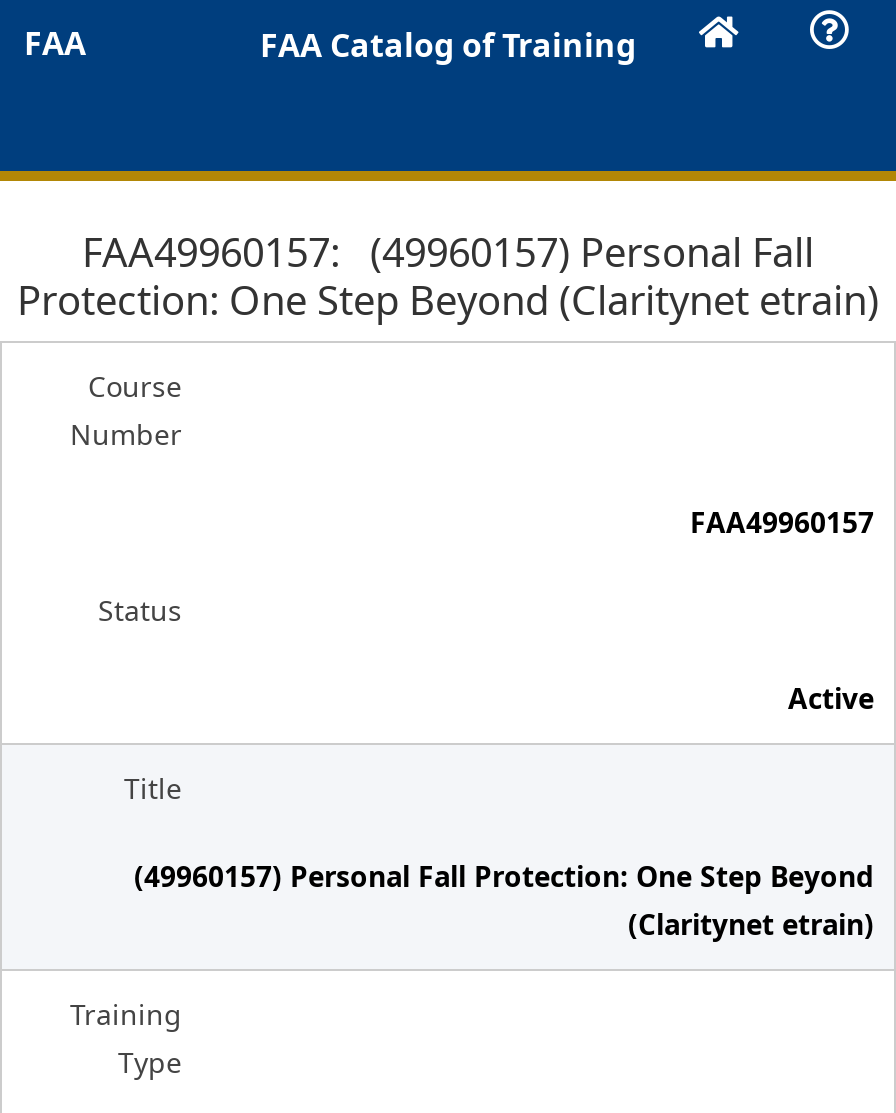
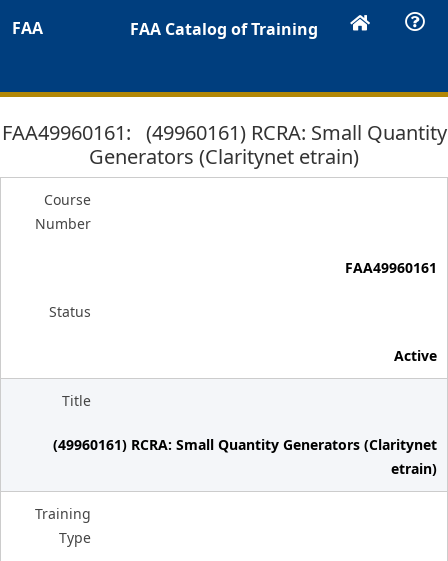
[17,225,879,327] FAA49960157: (49960157) Personal Fall | Protection: One Step Beyond (Claritynet etrain) -> [1,119,446,170] FAA49960161: (49960161) RCRA: Small Quantity | Generators (Claritynet etrain)
[690,503,874,541] FAA49960157 -> [345,258,437,277] FAA49960161
[134,857,874,943] (49960157) Personal Fall Protection: One Step Beyond | (Claritynet etrain) -> [53,435,437,478] (49960161) RCRA: Small Quantity Generators (Claritynet | etrain)

